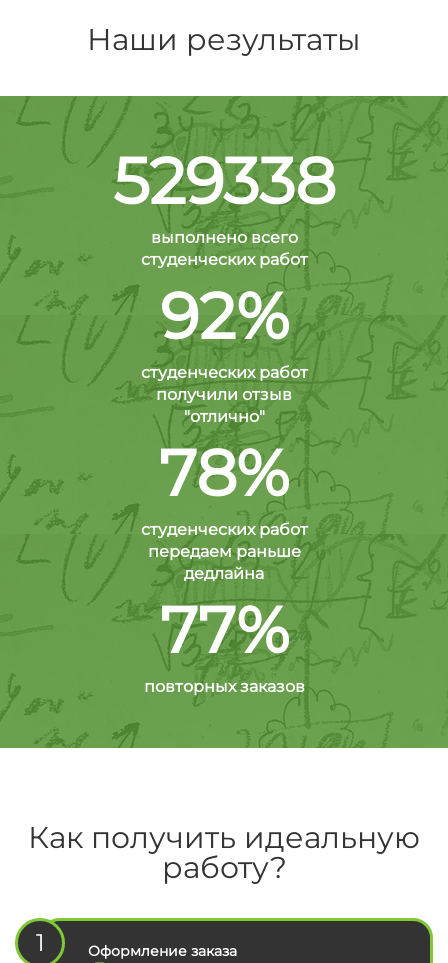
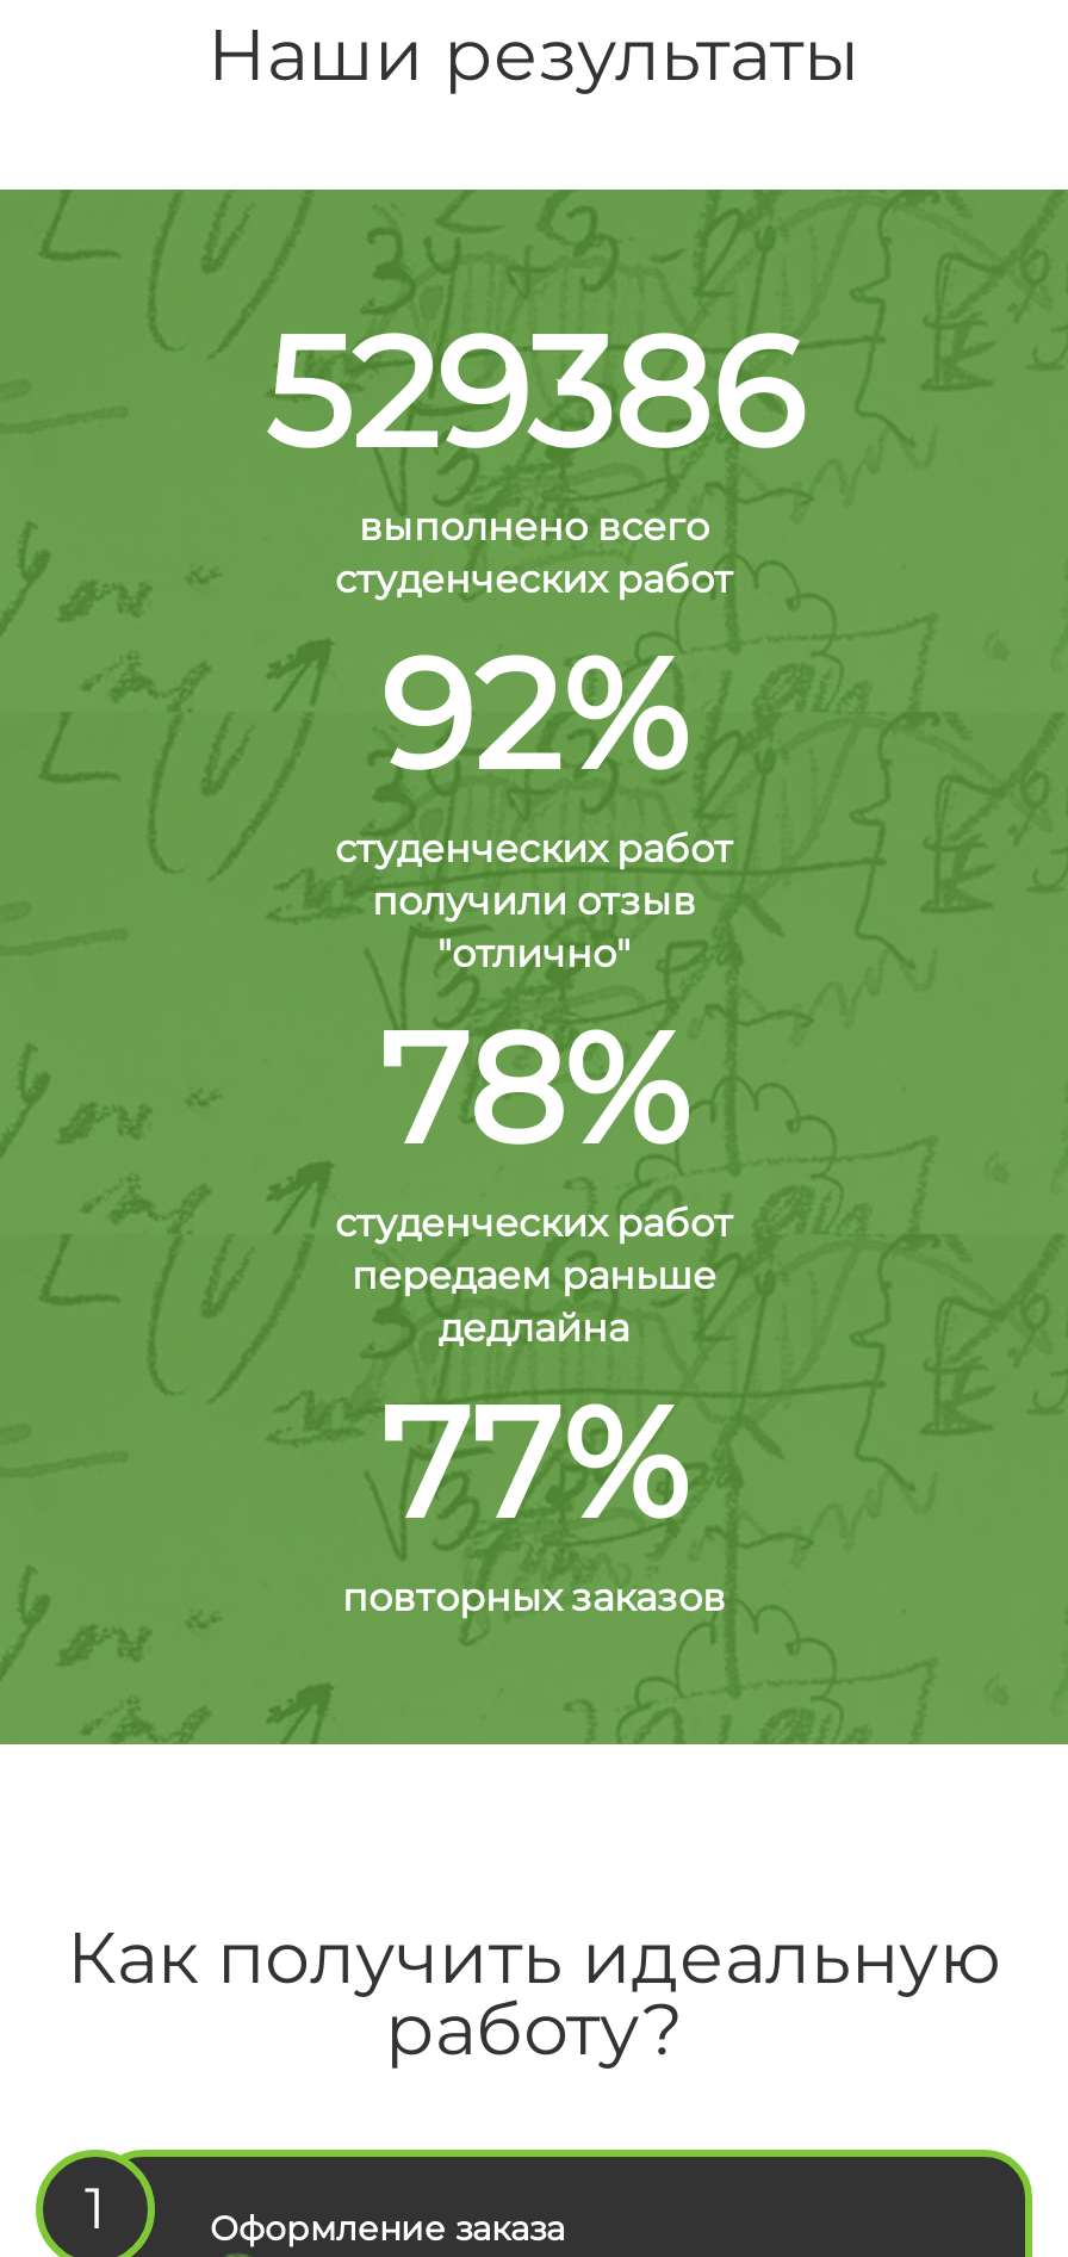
[112,142,335,220] 529338 -> [265,299,803,485] 529386

